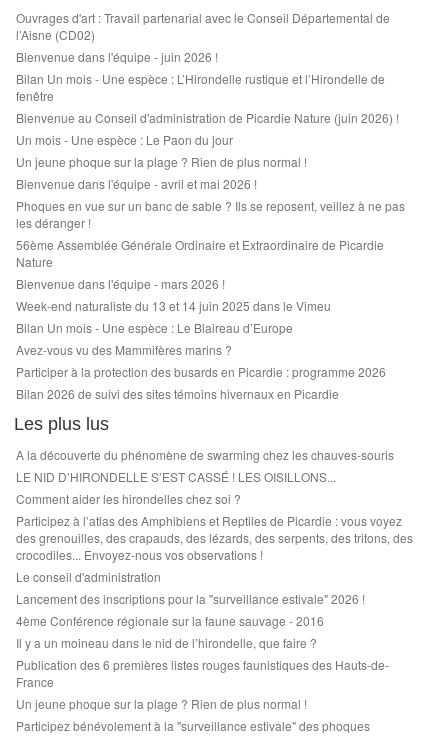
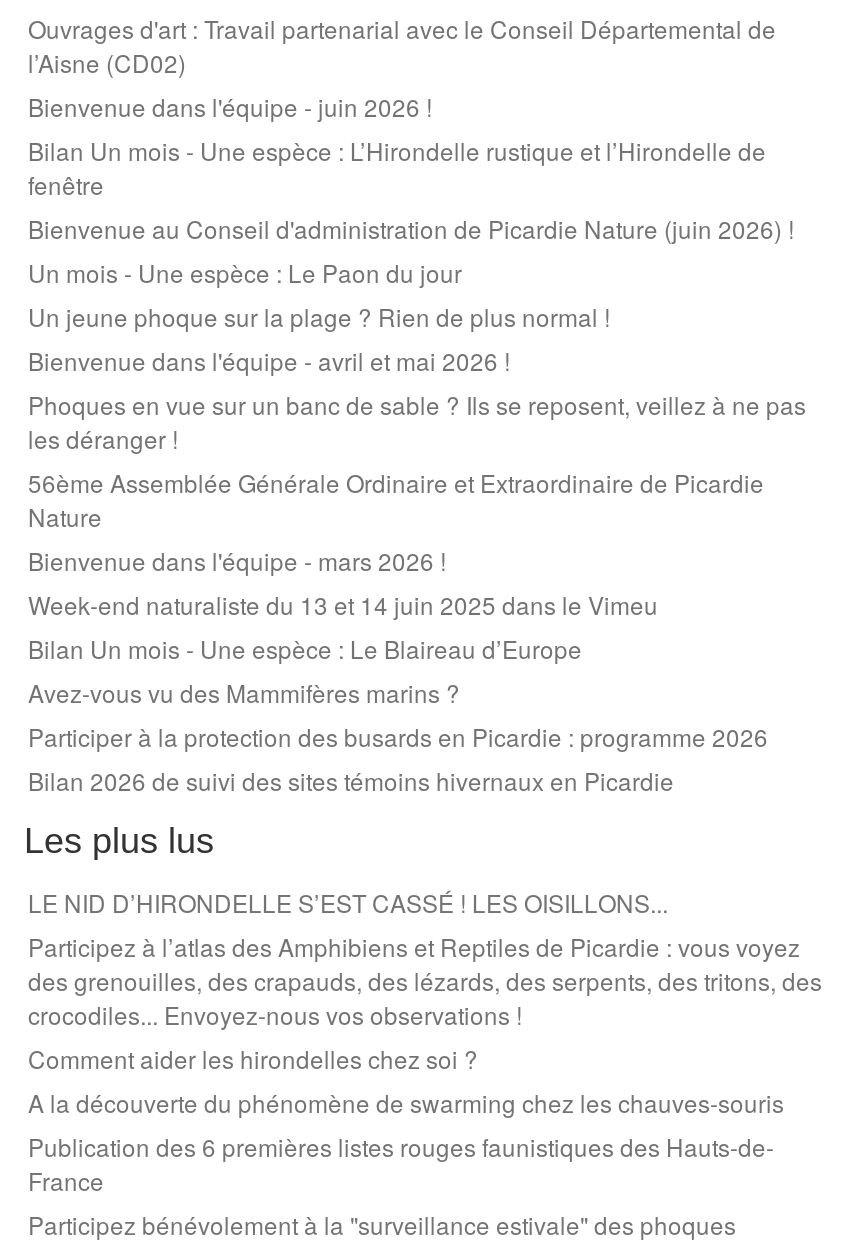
moved [16,446,394,463] -> [28,1085,784,1119]: A la découverte du phénomène de swarming chez les chauves-souris
moved [16,490,241,507] -> [28,1041,478,1075]: Comment aider les hirondelles chez soi ?
[16,568,365,651] Le conseil d'administration | Lancement des inscriptions pour la "surveillance estivale" 2026 ! | 4ème Conférence régionale sur la faune sauvage - 2016 | Il y a un moineau dans le nid de l’hirondelle, que faire ? -> none
[16,695,307,712] Un jeune phoque sur la plage ? Rien de plus normal ! -> none

